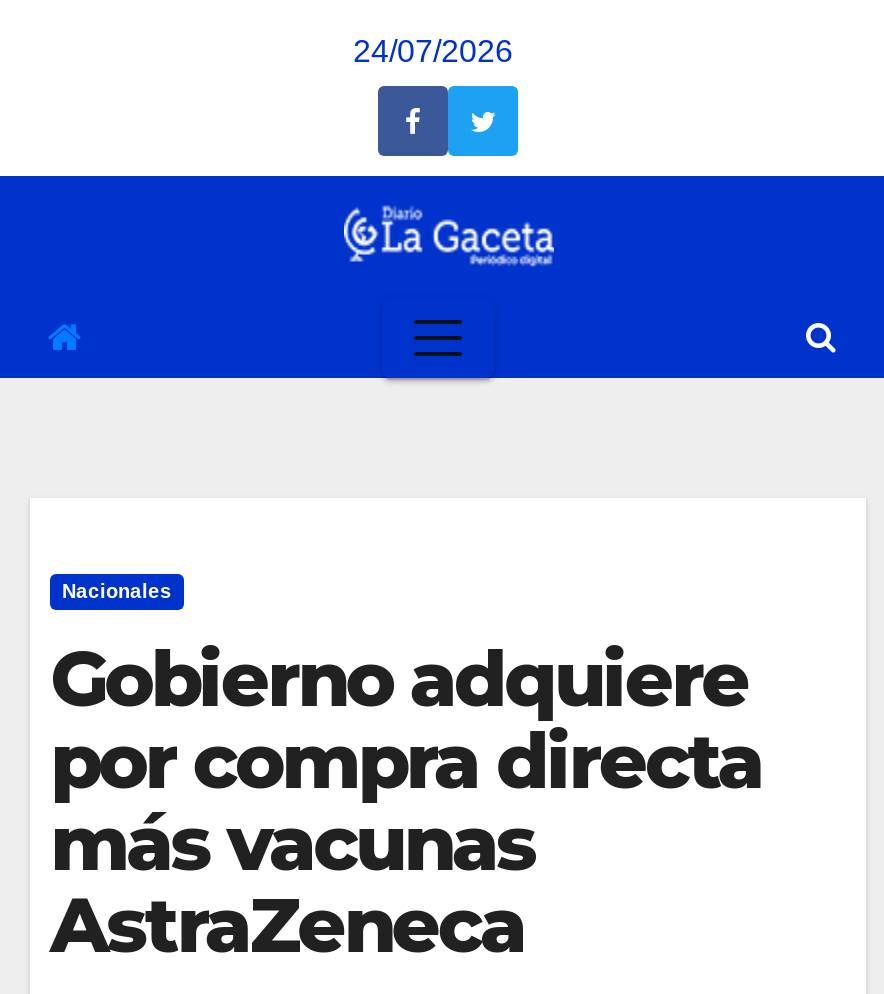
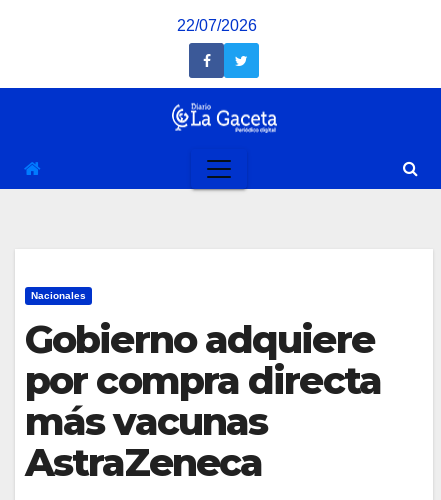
[353,34,513,68] 24/07/2026 -> [176,17,256,34] 22/07/2026

